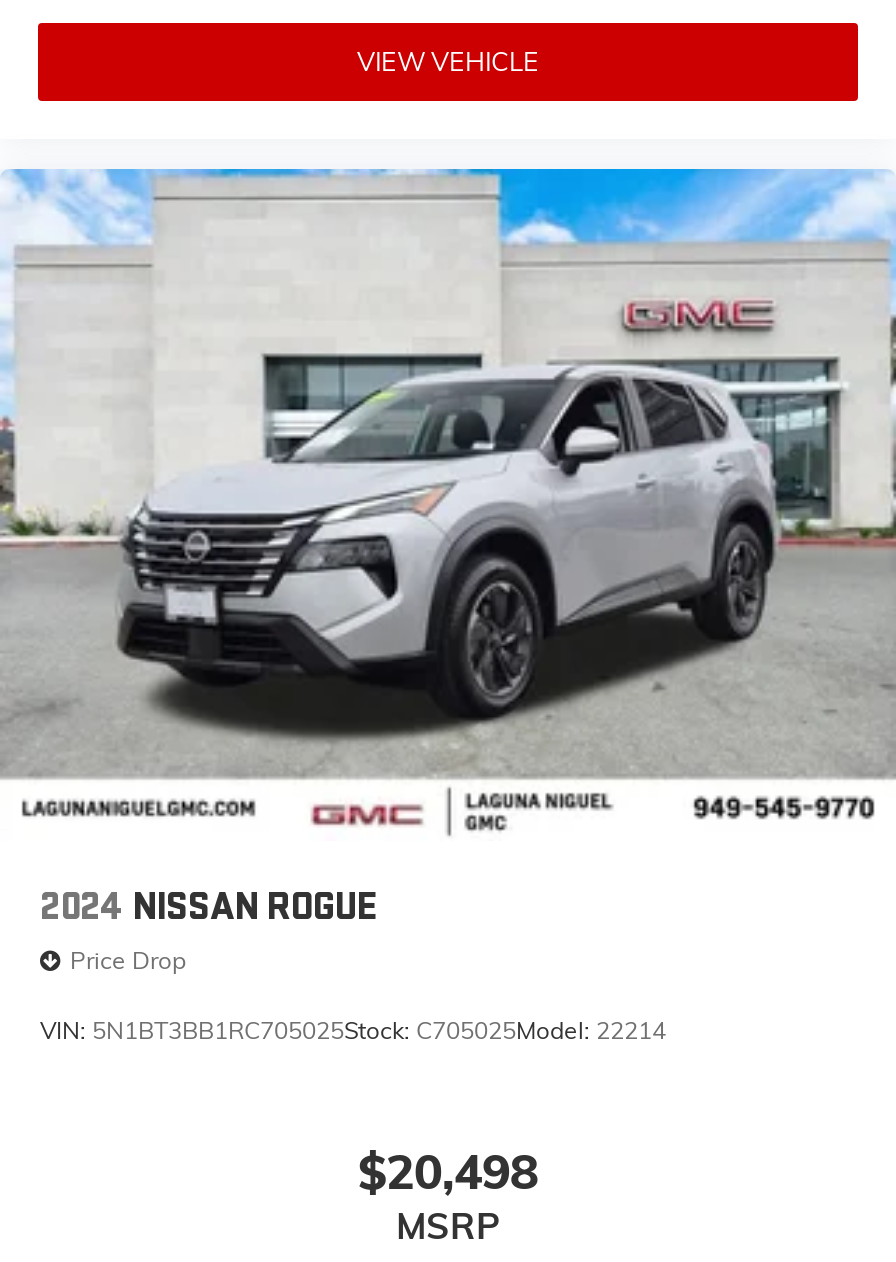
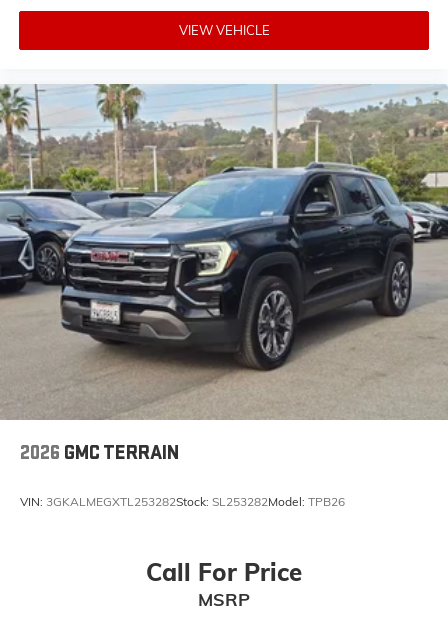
[6,167,890,976] [image] | 2024 NISSAN ROGUE | Price Drop -> [3,84,445,465] [image] | 2026 GMC TERRAIN
[40,1015,666,1045] VIN: 5N1BT3BB1RC705025Stock: C705025Model: 22214 -> [20,494,345,509] VIN: 3GKALMEGXTL253282Stock: SL253282Model: TPB26
[358,1140,538,1200] $20,498 -> [146,557,302,587] Call For Price

